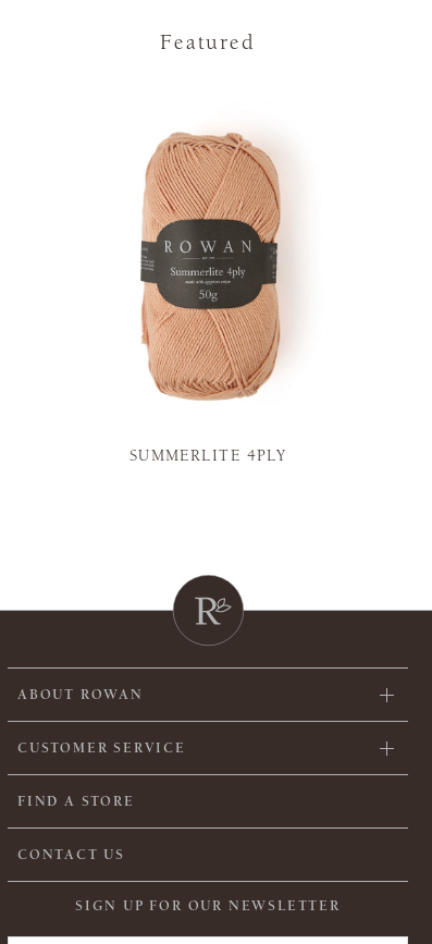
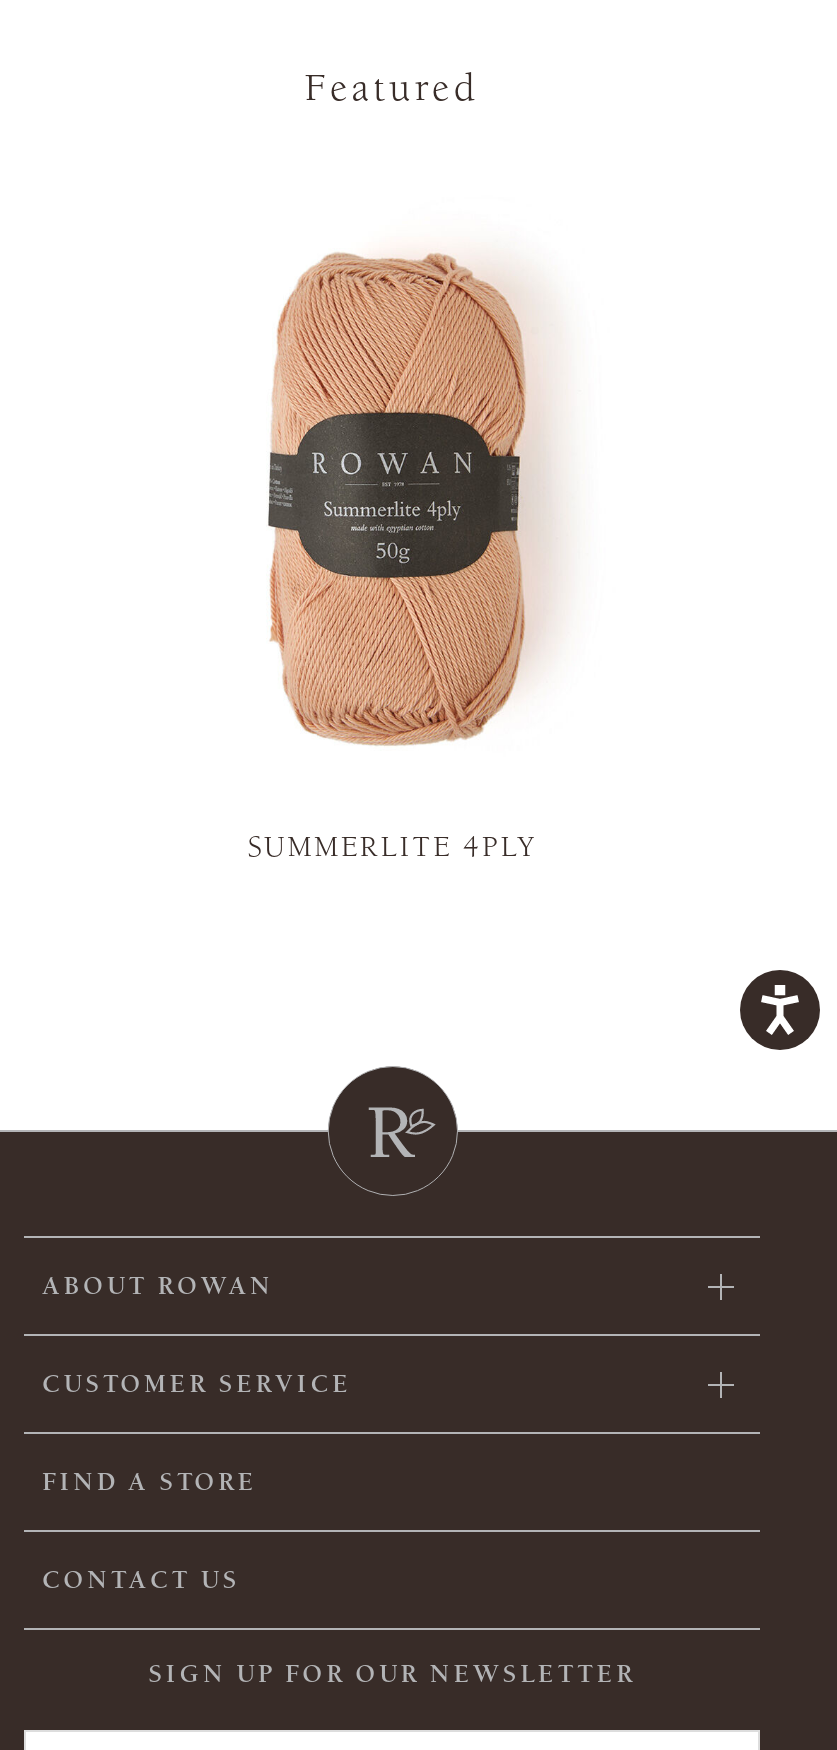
none -> [738,968,822,1052] [image]

